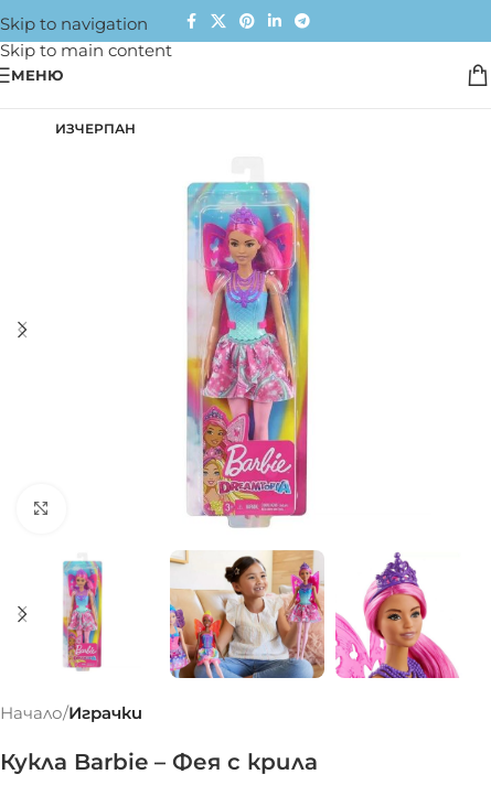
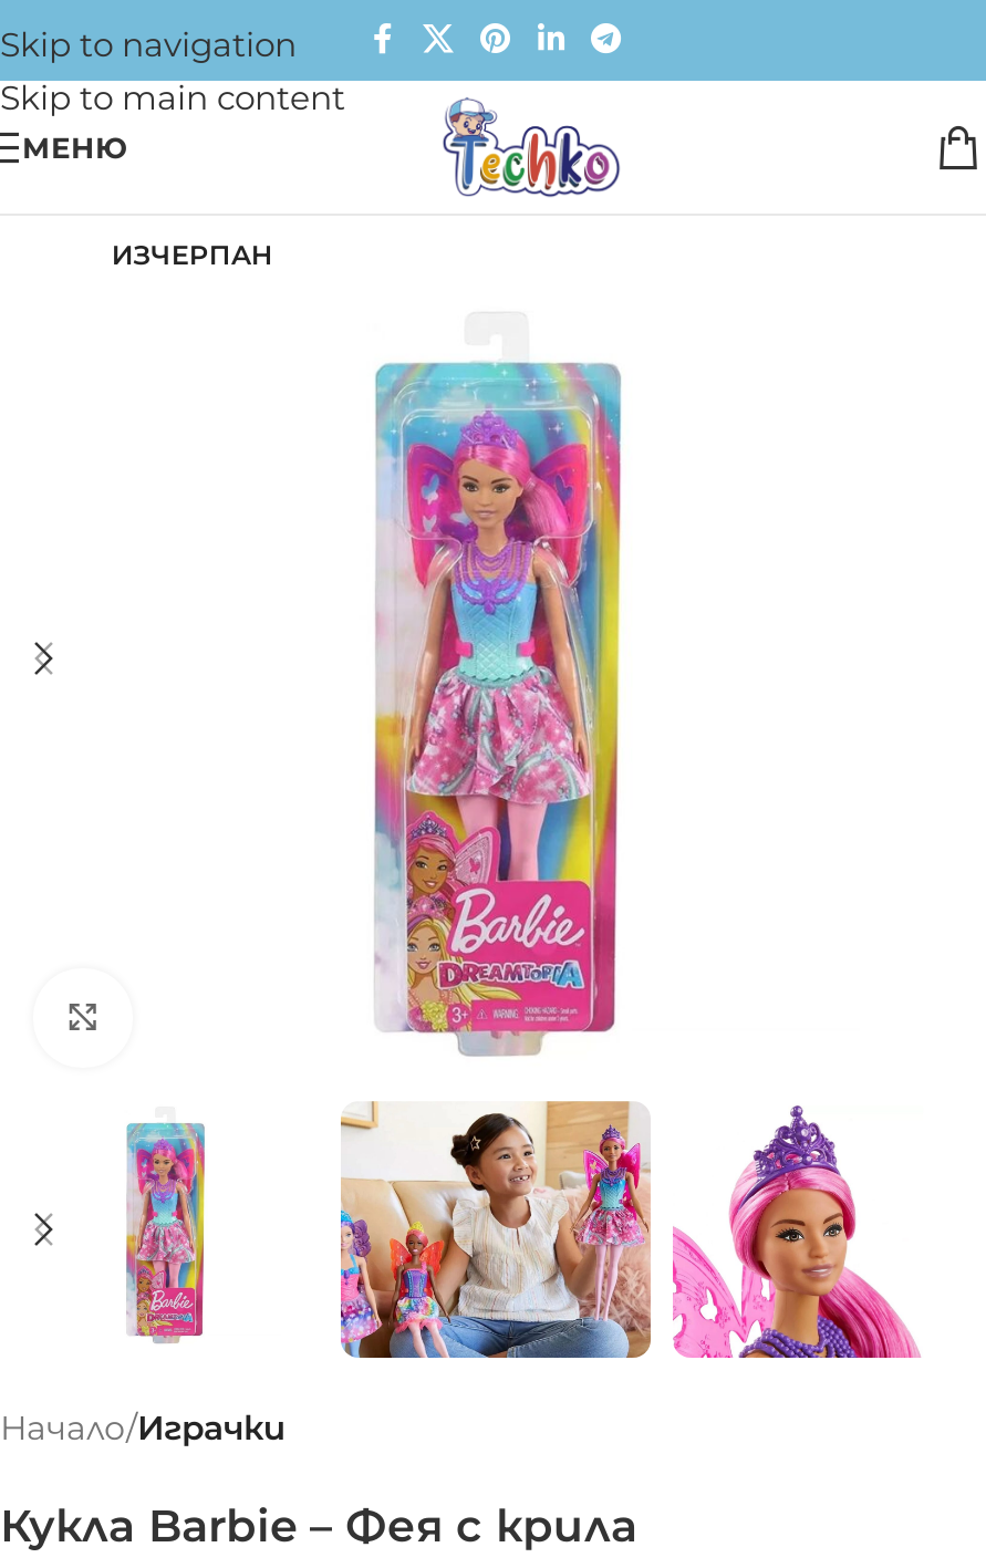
none -> [440,96,622,198] [image]

